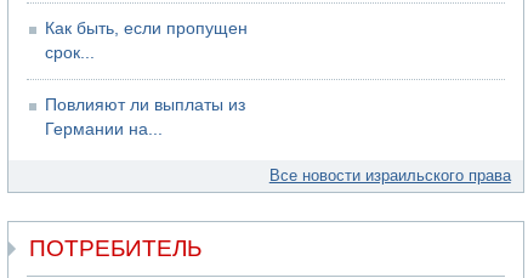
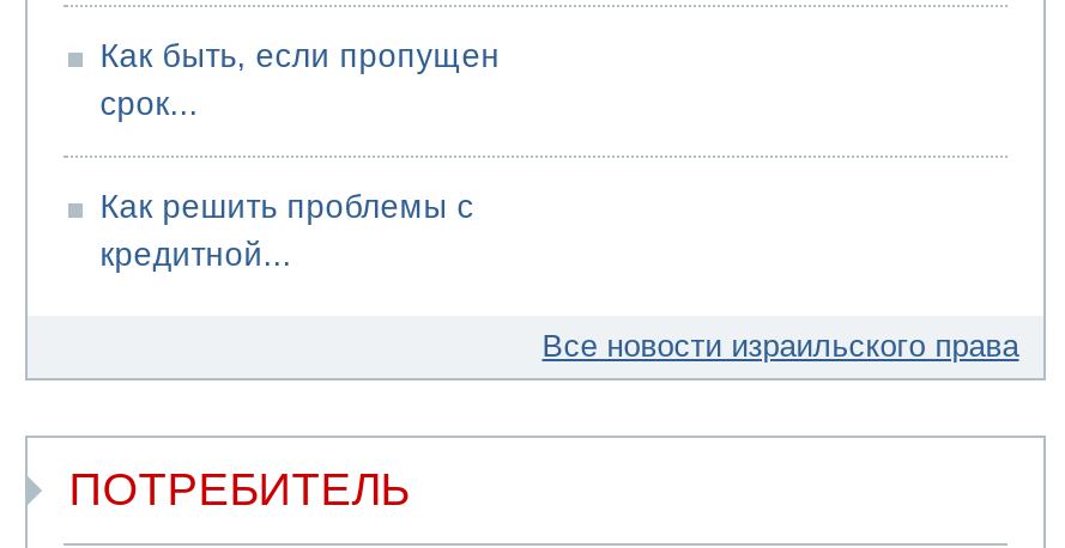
[45,97,245,139] Повлияют ли выплаты из | Германии на... -> [100,190,474,274] Как решить проблемы с | кредитной...

